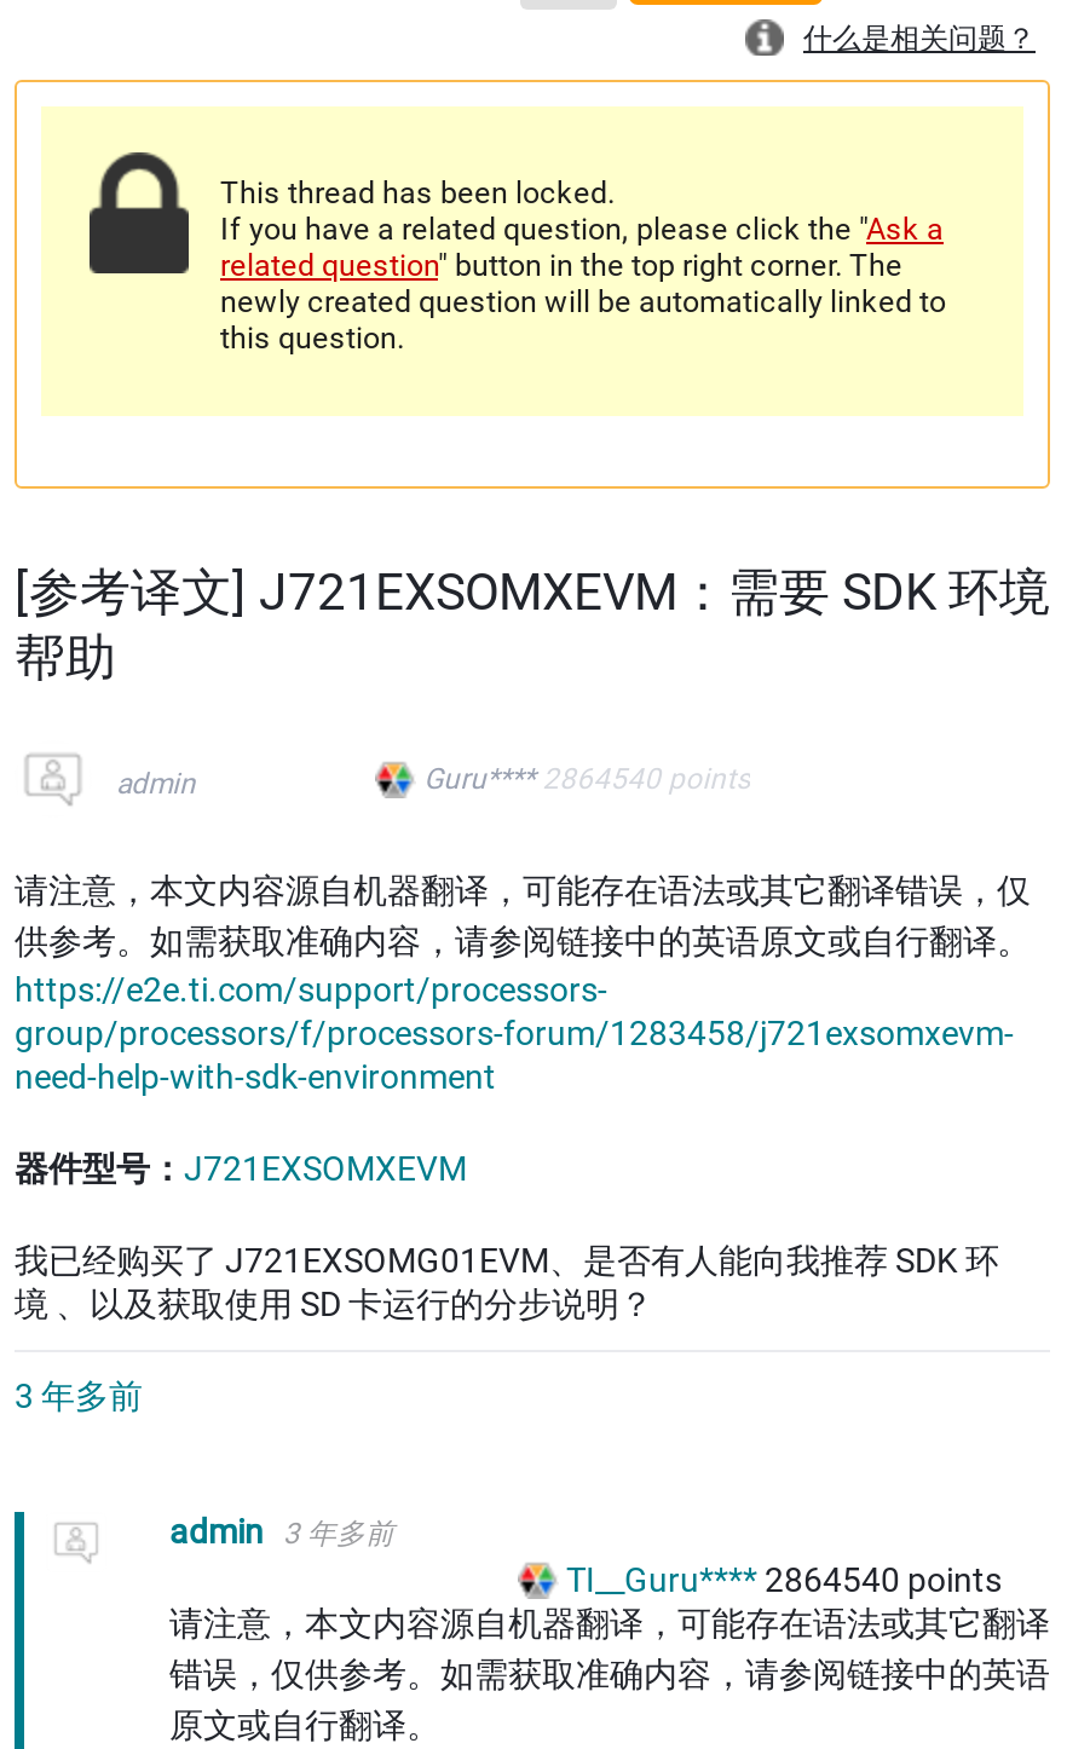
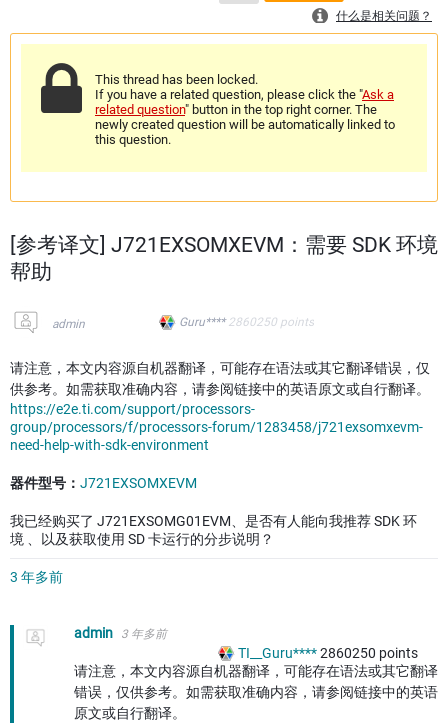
[424,762,750,796] Guru**** 2864540 points -> [179,315,314,329] Guru**** 2860250 points
[566,1561,1002,1600] TI__Guru**** 2864540 points -> [238,645,418,661] TI__Guru**** 2860250 points

